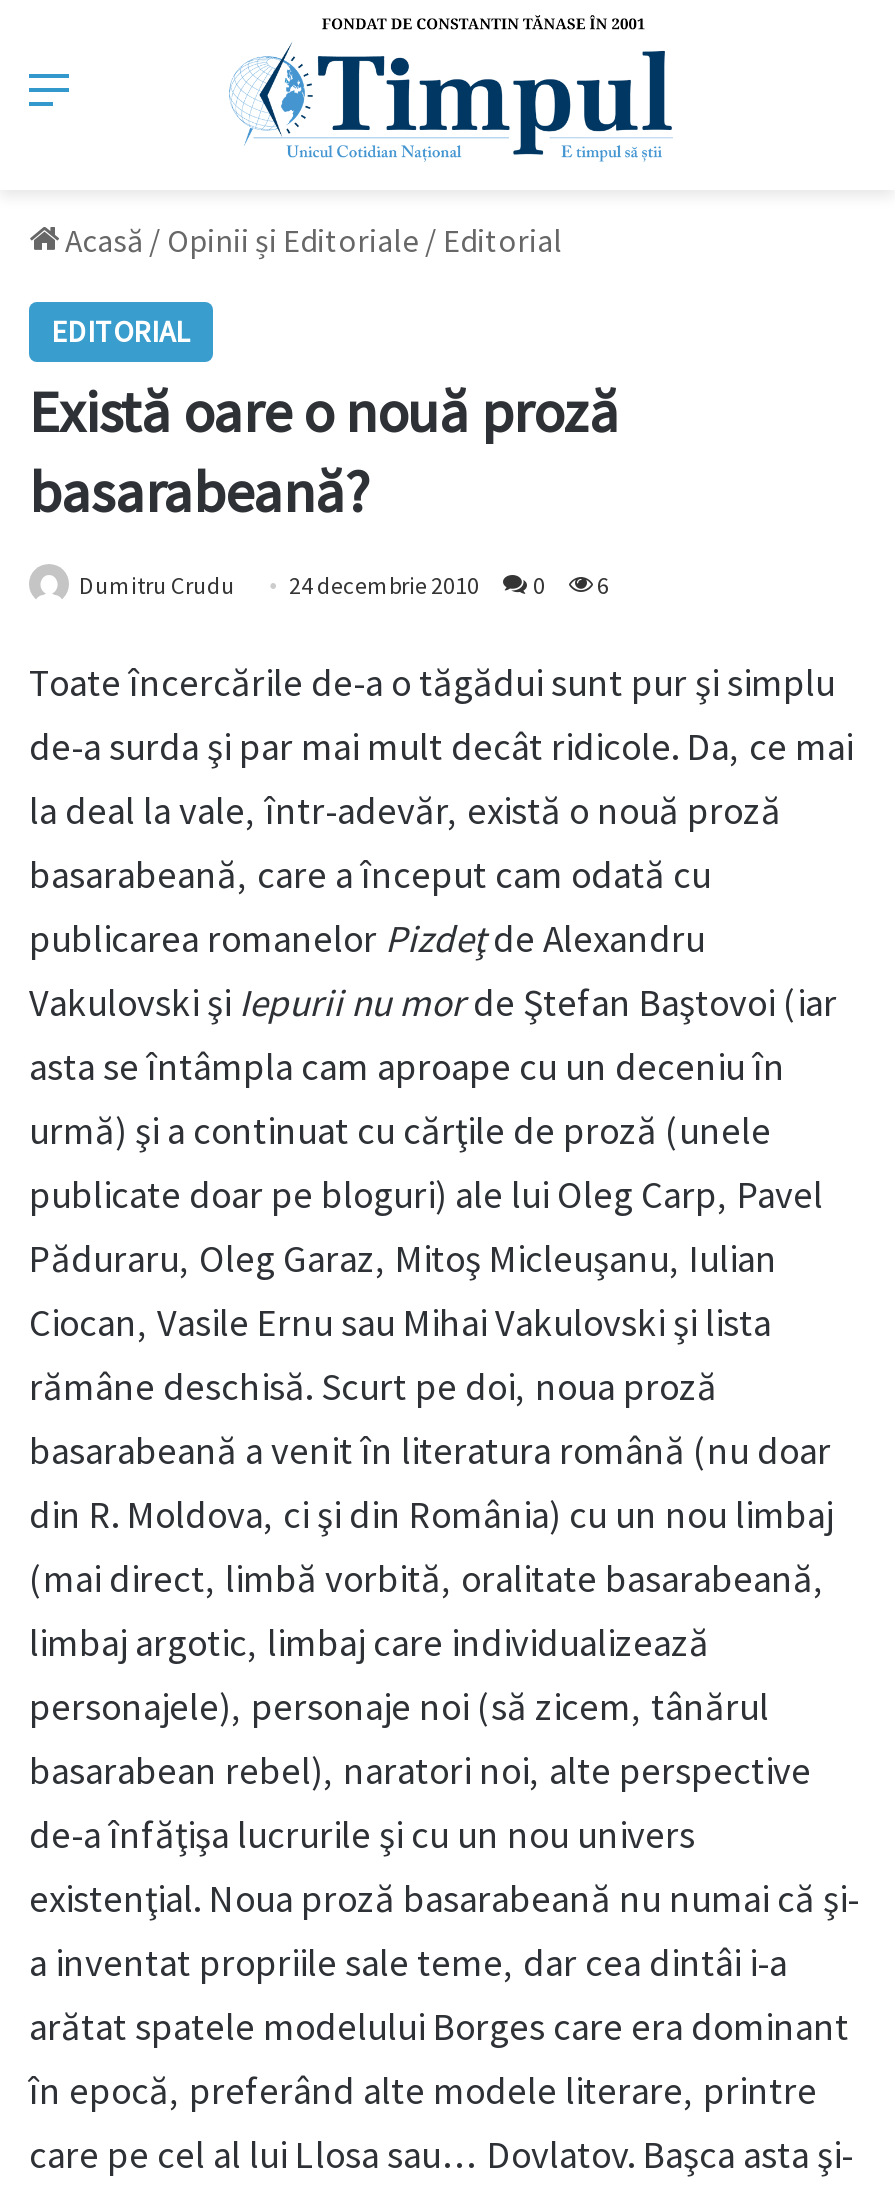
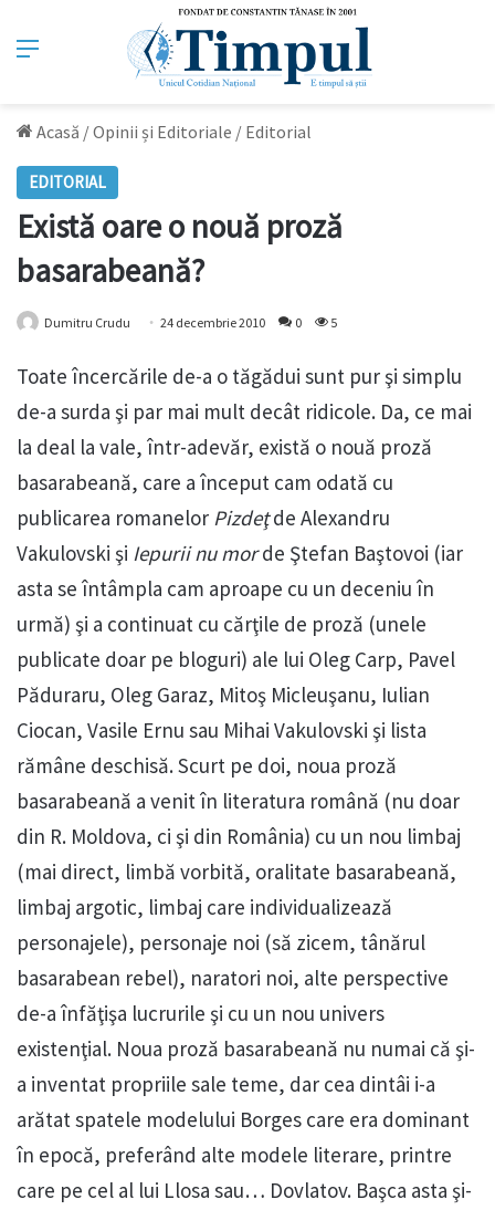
[79,571,609,601] Dumitru Crudu 24 decembrie 2010 0 6 -> [44,315,337,331] Dumitru Crudu 24 decembrie 2010 0 5

